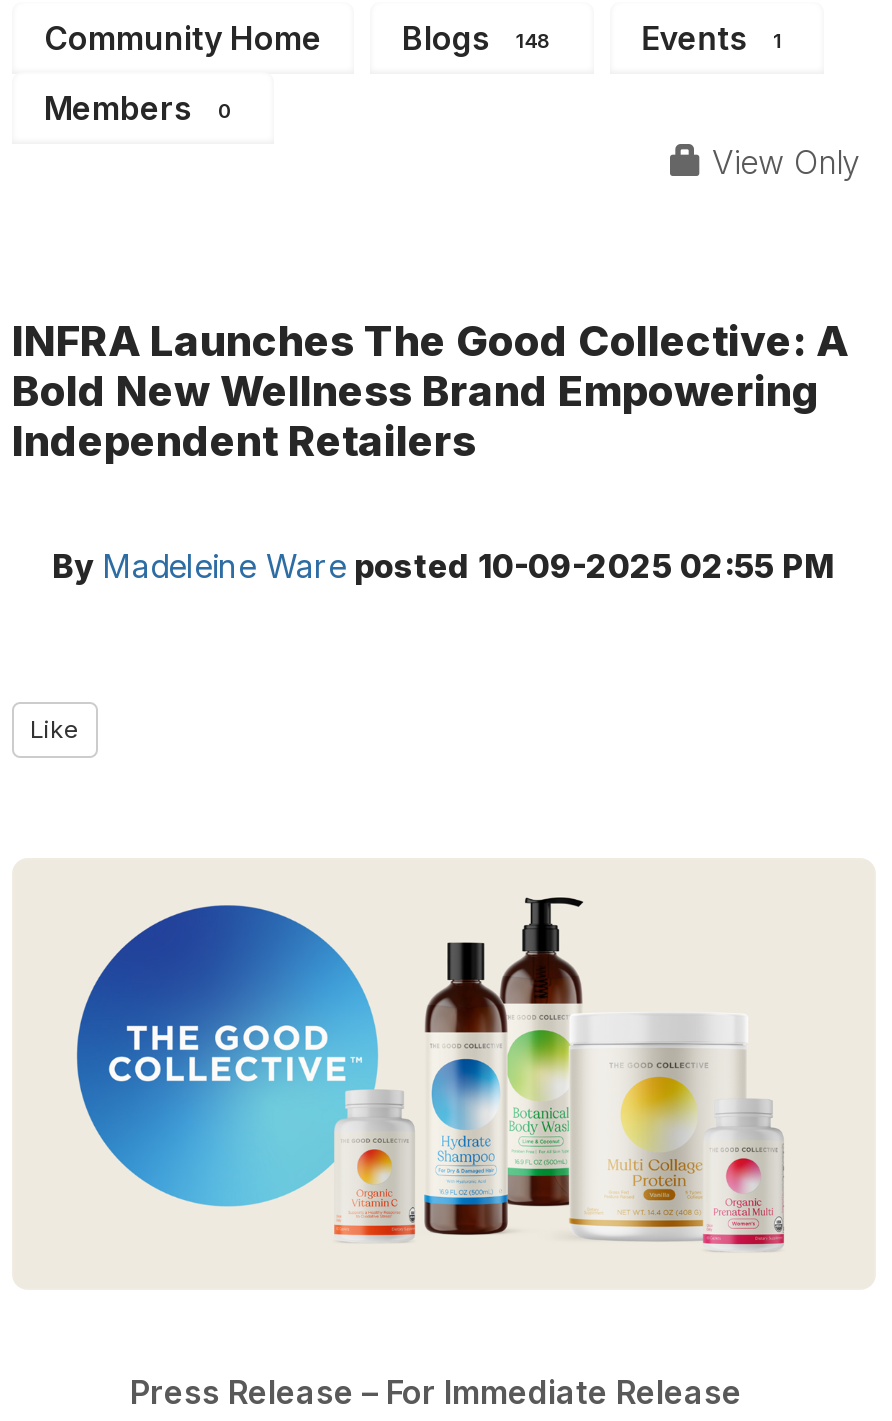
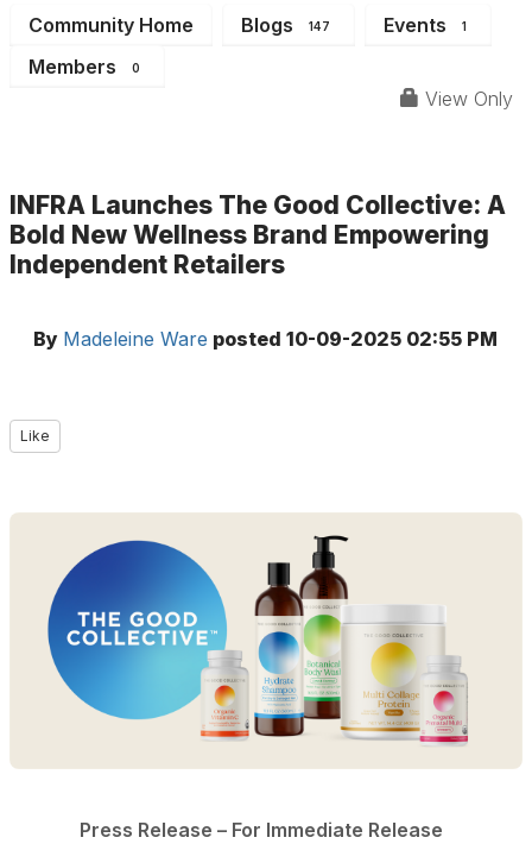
[44,17,552,57] Community Home Blogs 148 -> [28,12,330,36] Community Home Blogs 147

